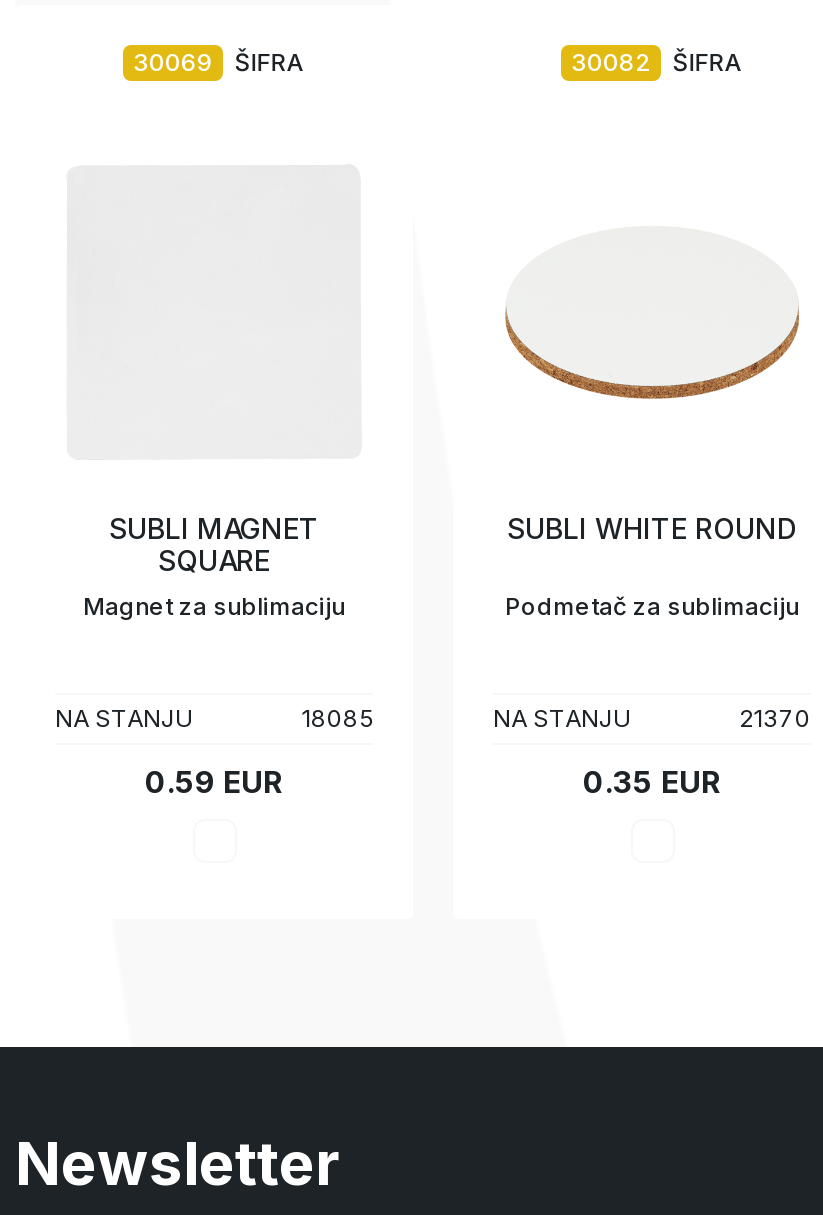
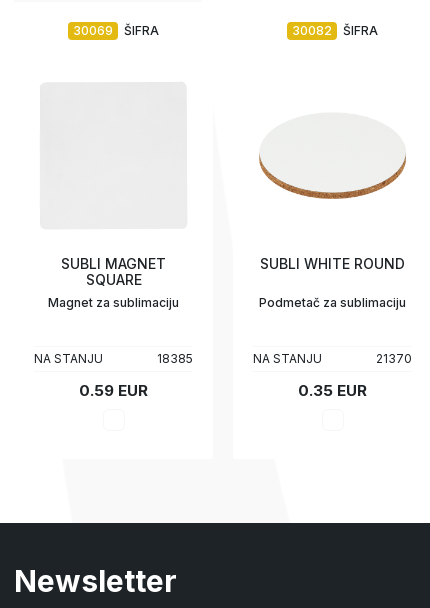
[301,703,373,733] 18085 -> [157,351,193,366] 18385

